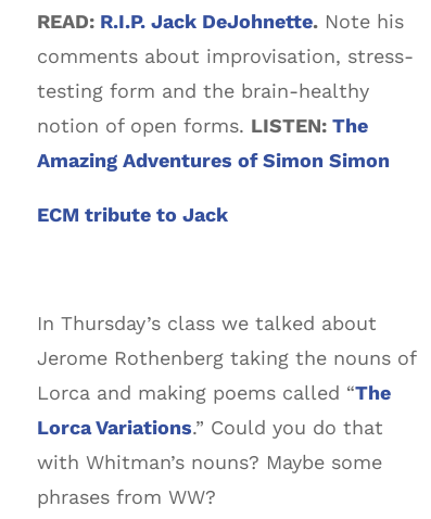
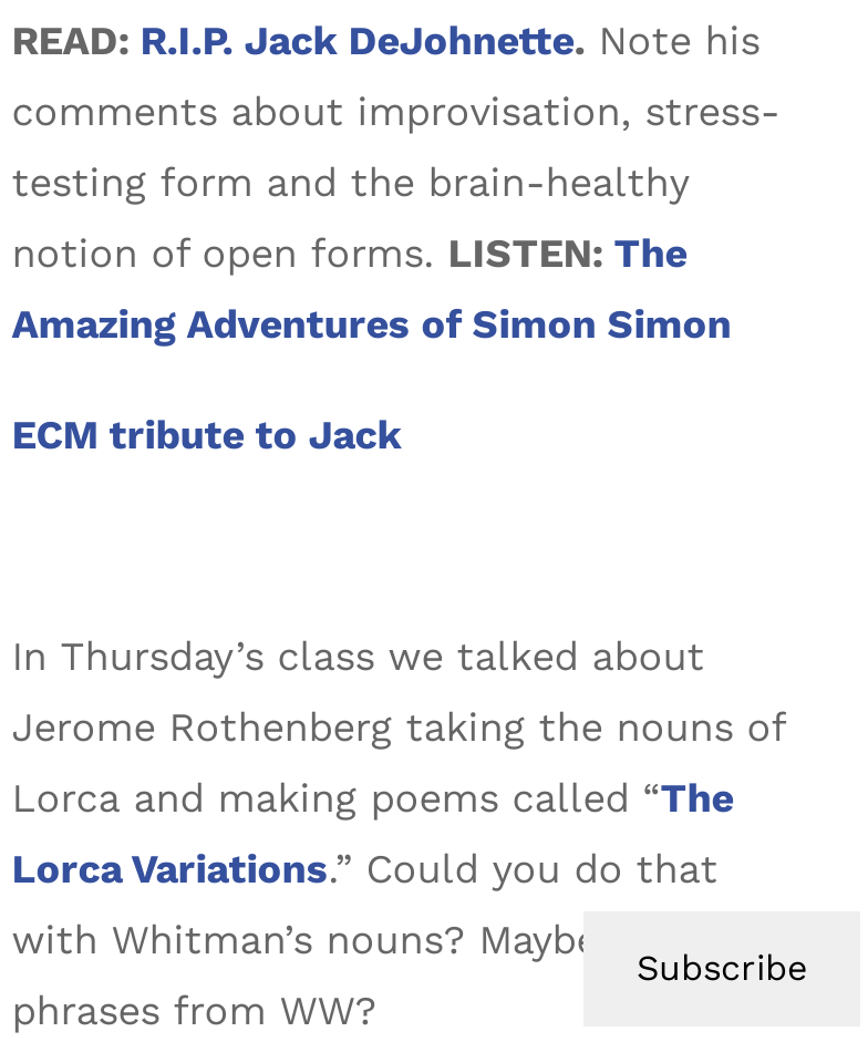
none -> [637,947,807,989] Subscribe

